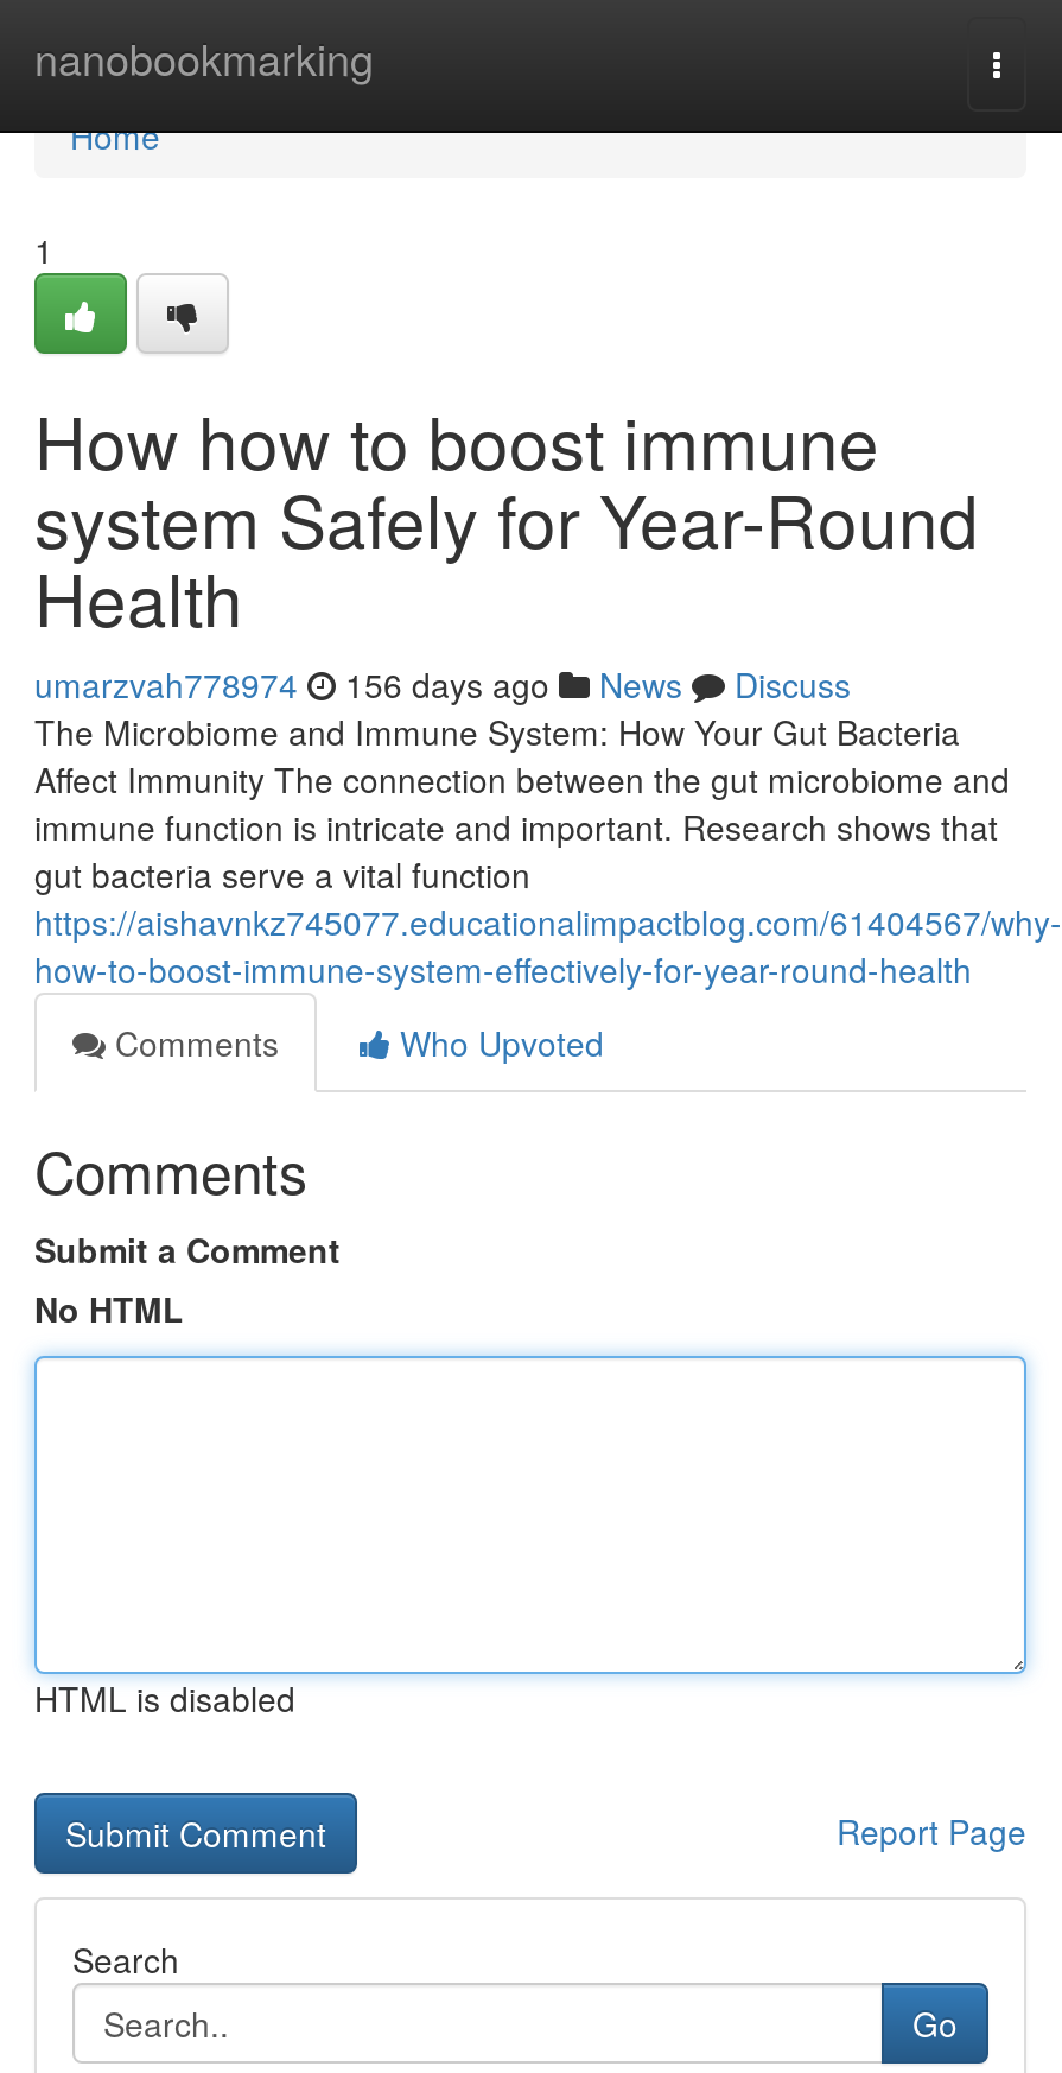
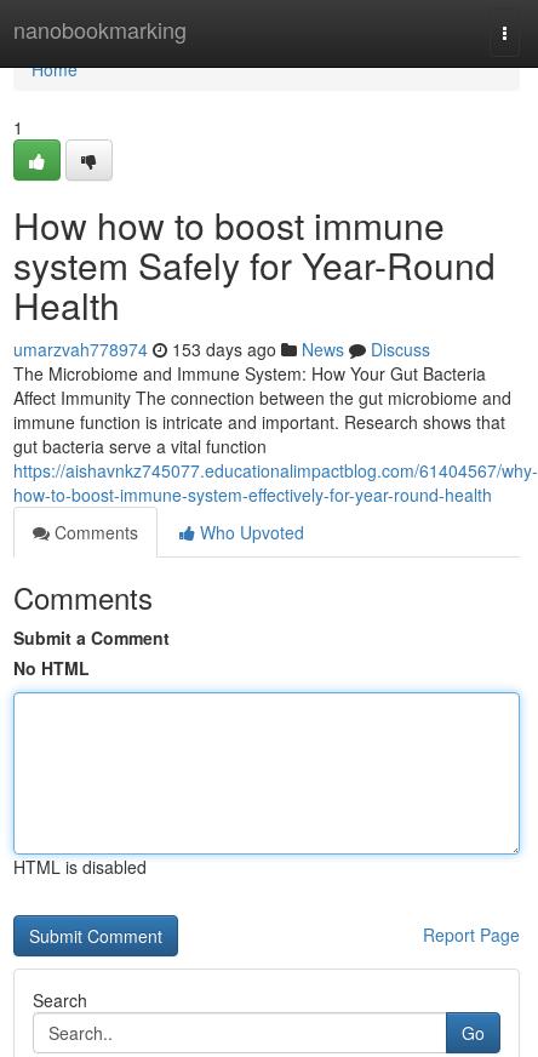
[34,660,851,708] umarzvah778974 156 days ago News Discuss -> [13,337,430,361] umarzvah778974 153 days ago News Discuss

